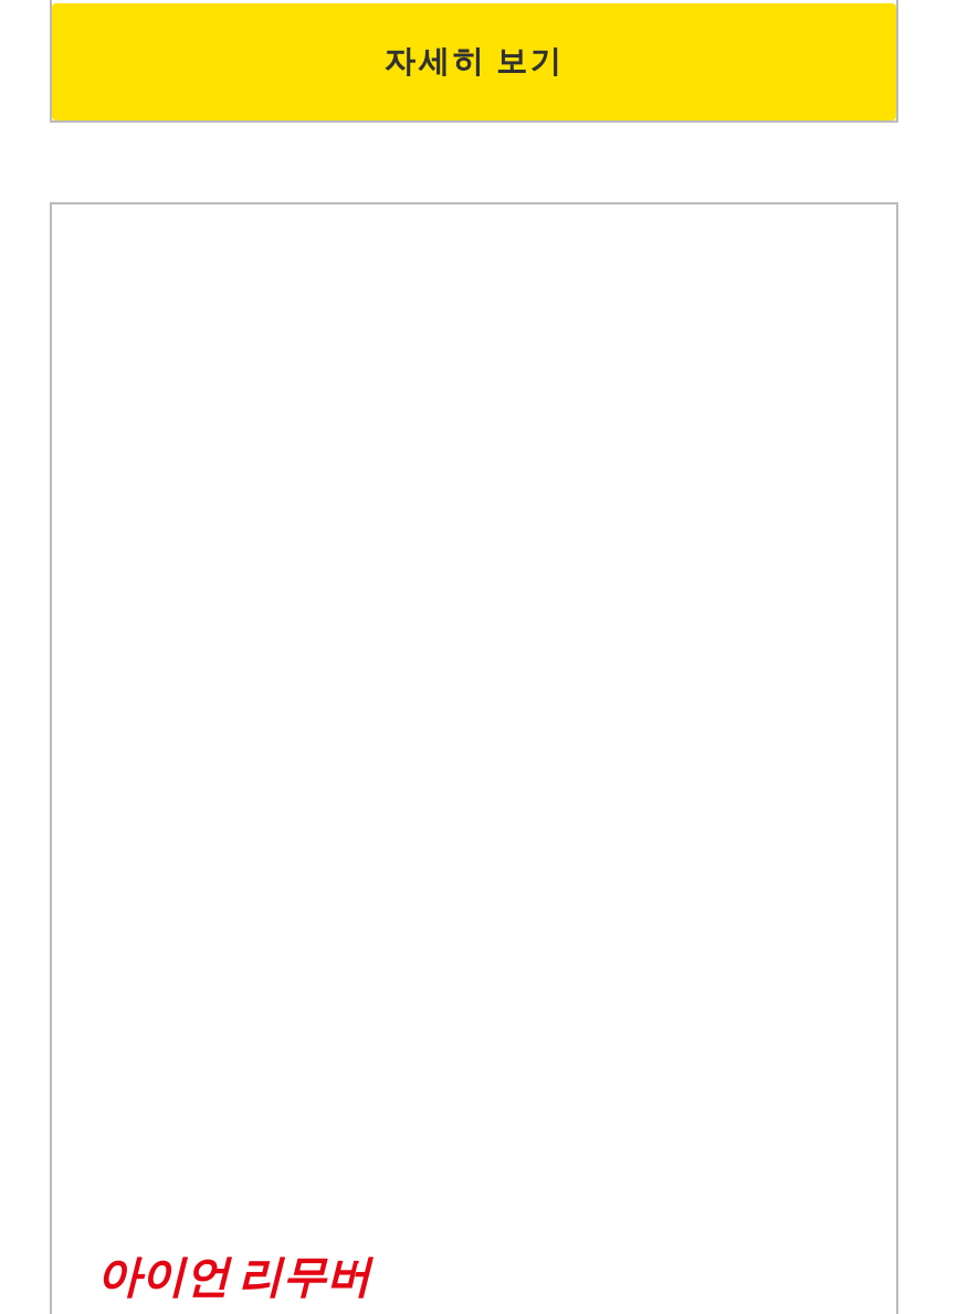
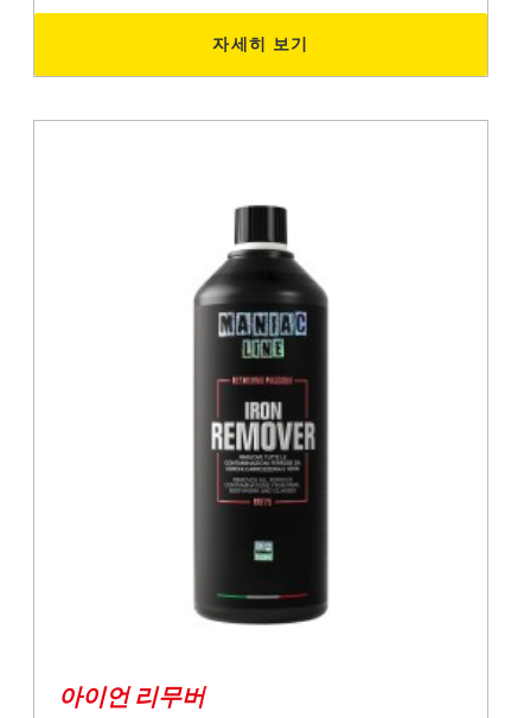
none -> [192,204,330,625] [image]

